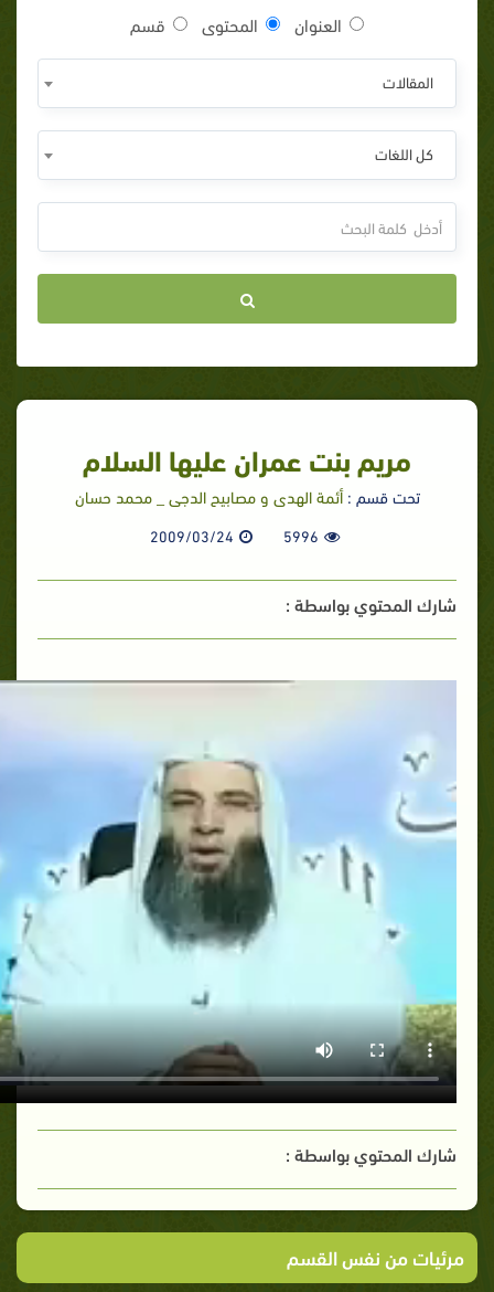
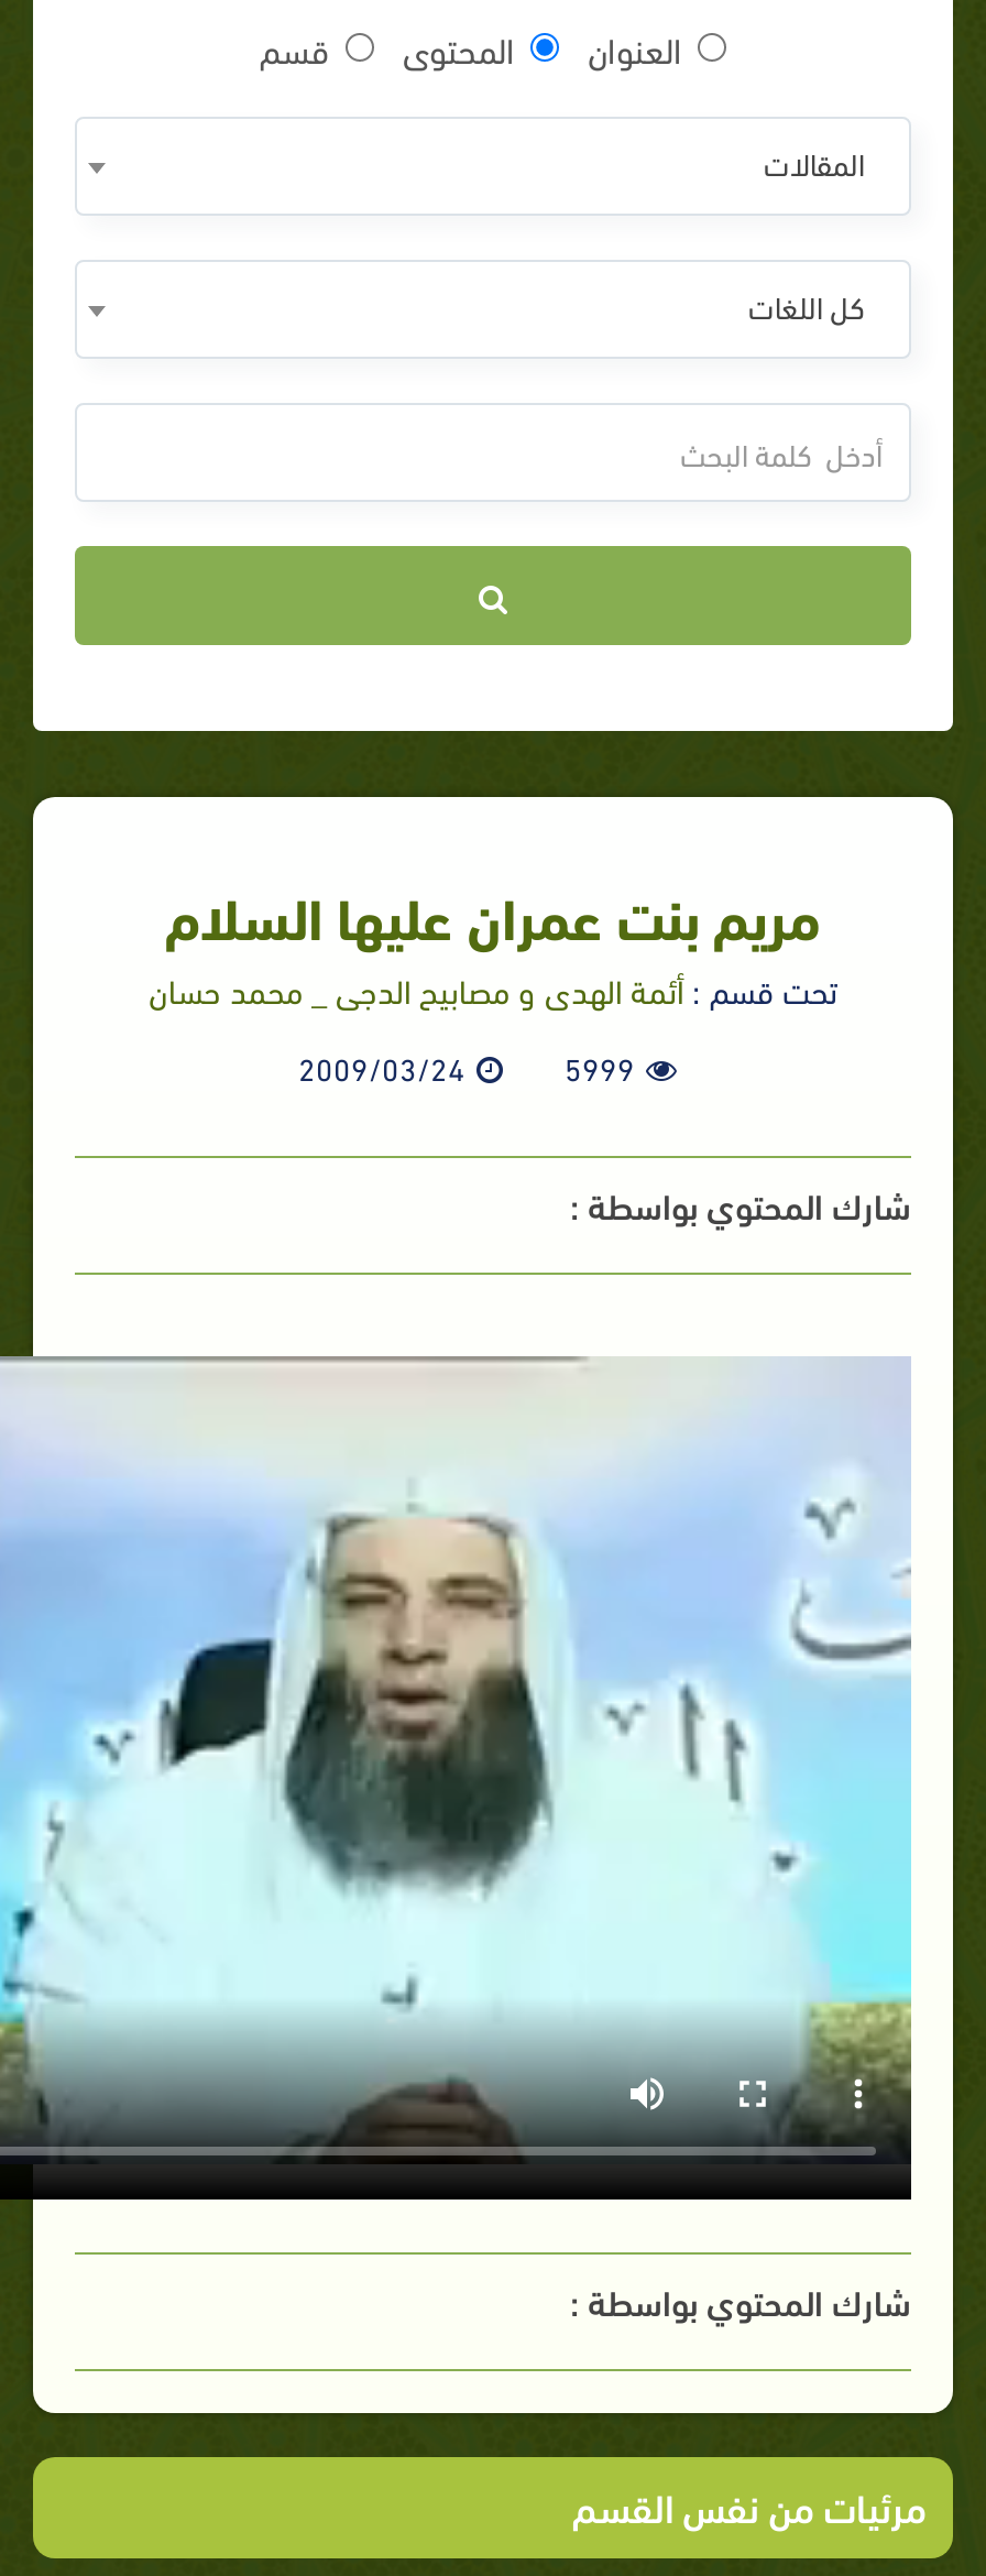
[283,523,318,547] 5996 -> [565,1044,635,1090] 5999

